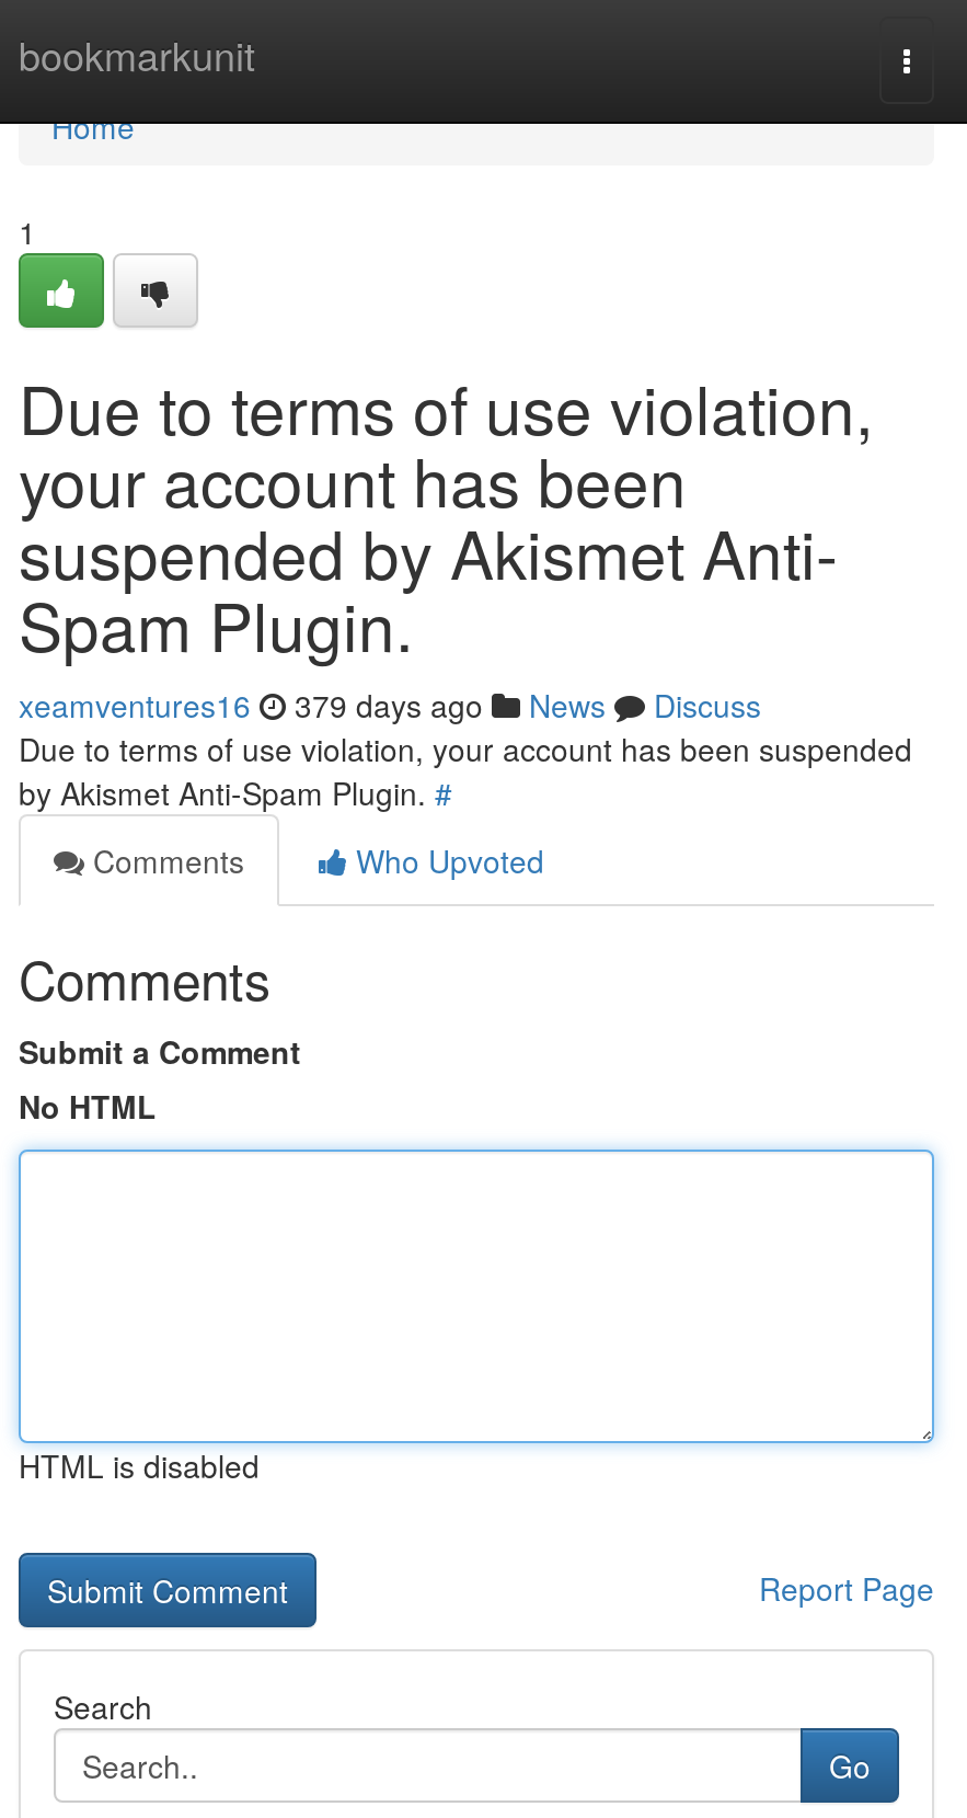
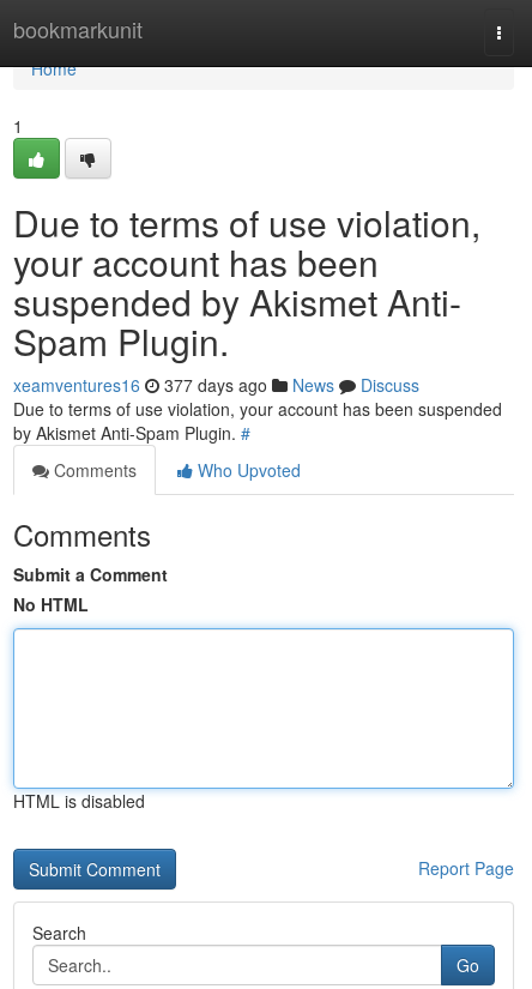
[19,683,761,727] xeamventures16 379 days ago News Discuss -> [13,373,419,397] xeamventures16 377 days ago News Discuss

